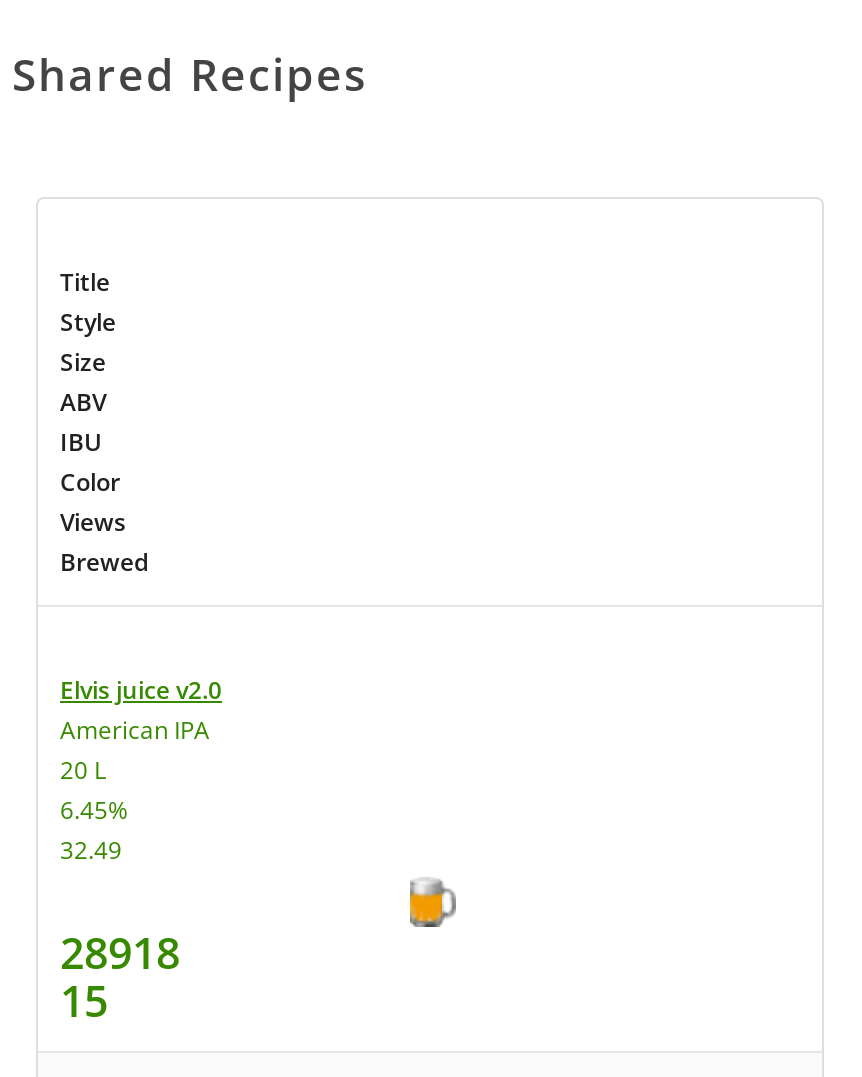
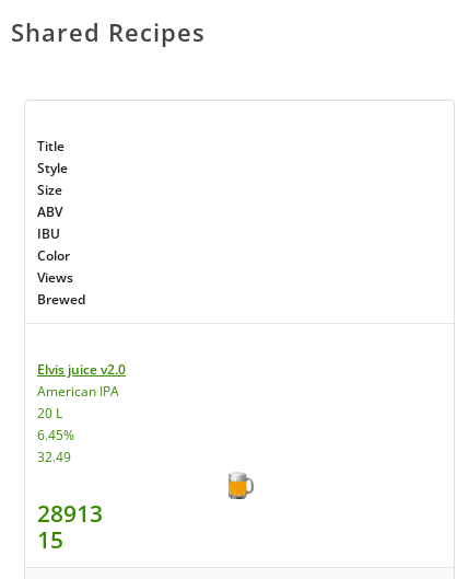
[60,923,180,981] 28918 -> [37,497,103,529] 28913

